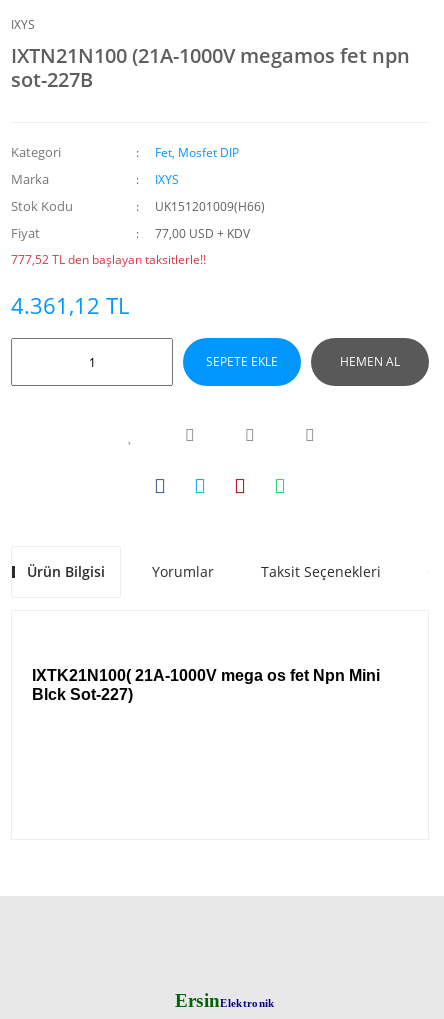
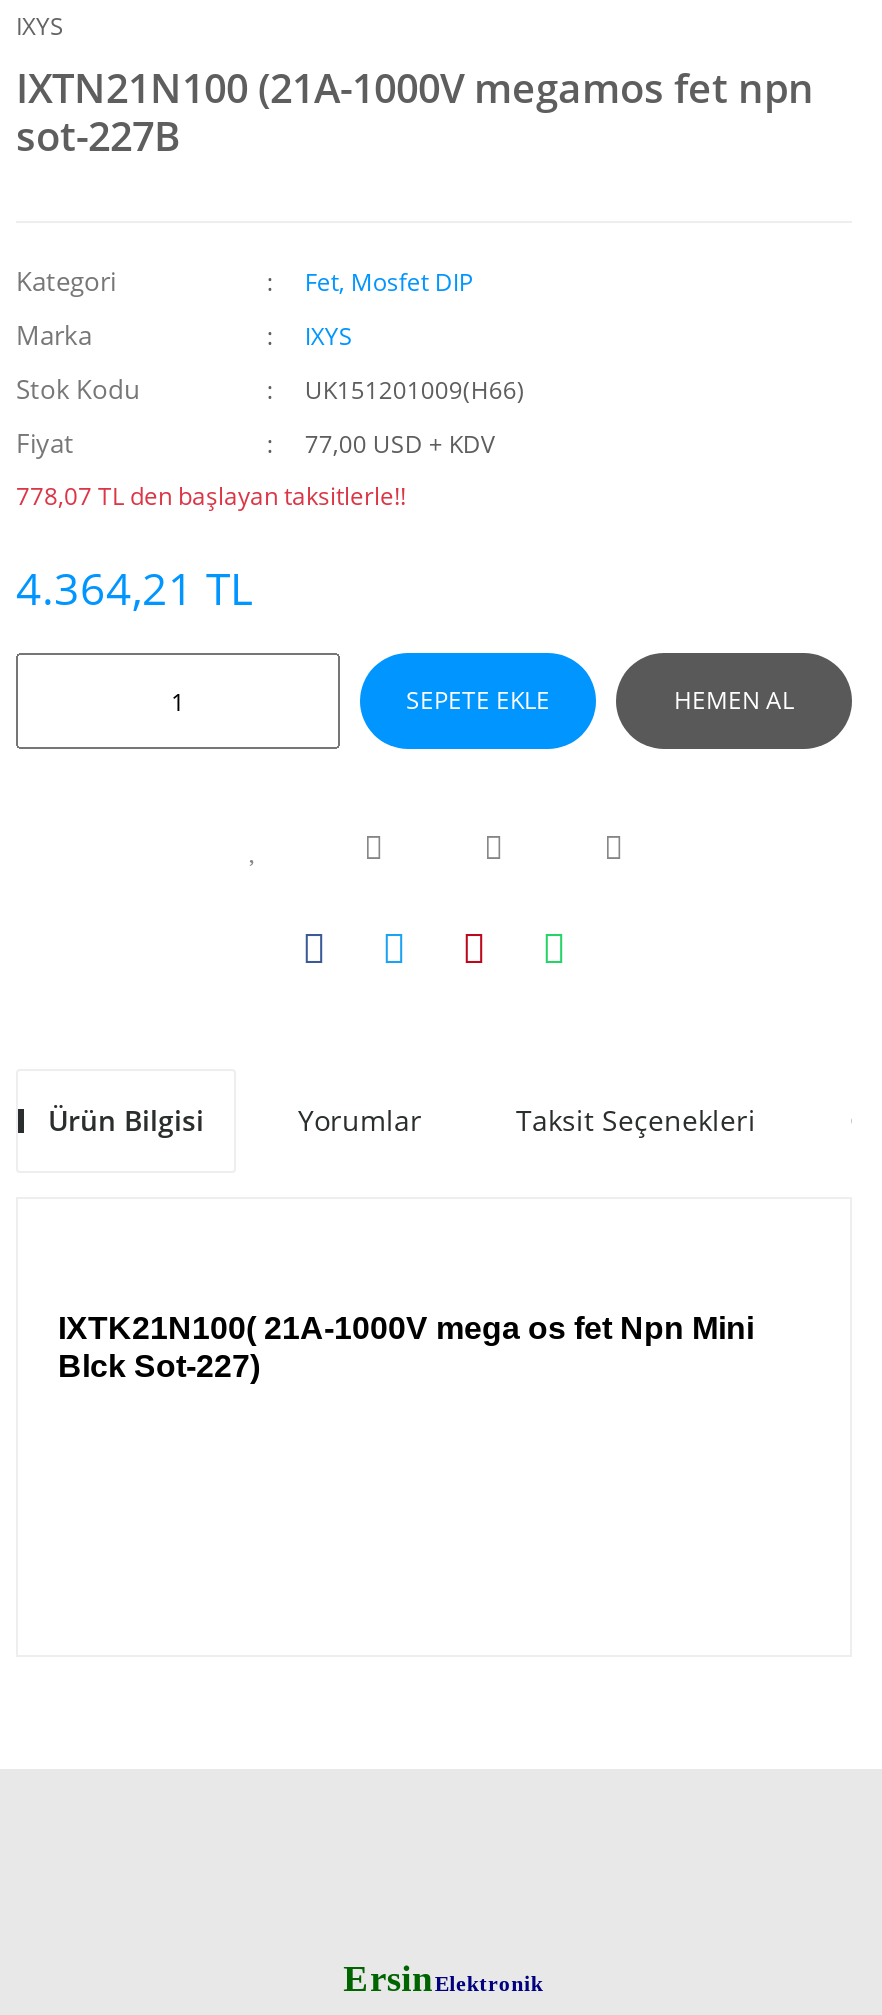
[11,251,206,268] 777,52 TL den başlayan taksitlerle!! -> [16,479,406,513] 778,07 TL den başlayan taksitlerle!!
[11,290,129,320] 4.361,12 TL -> [16,557,252,617] 4.364,21 TL

